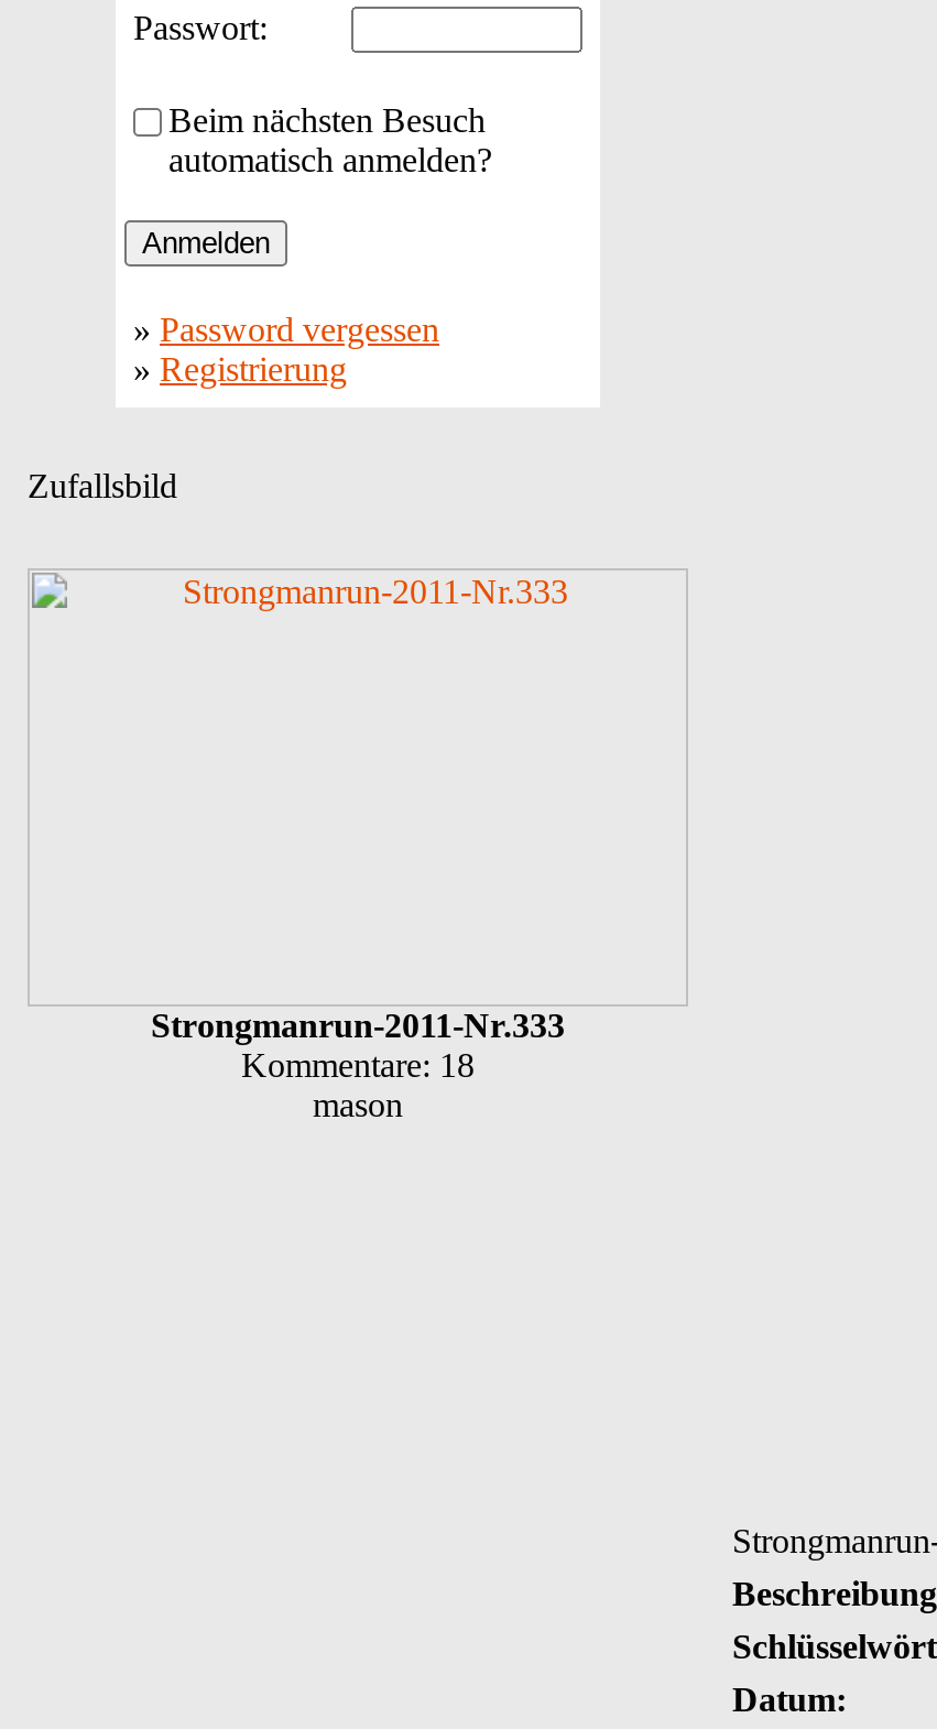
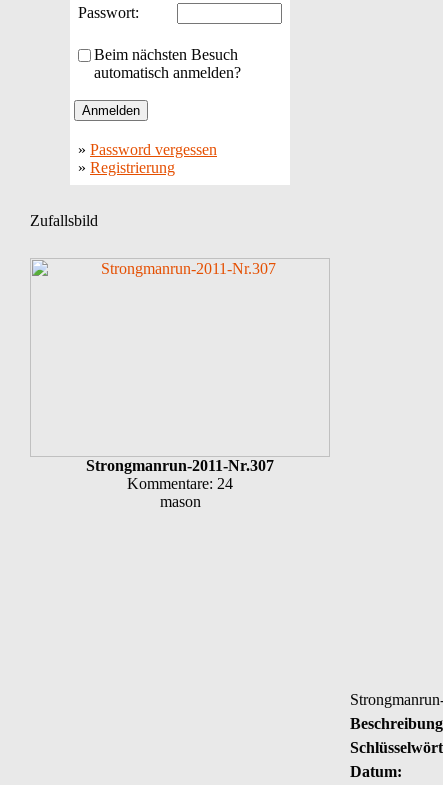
[151,1007,565,1084] Strongmanrun-2011-Nr.333 | Kommentare: 18 -> [86,457,274,492] Strongmanrun-2011-Nr.307 | Kommentare: 24

